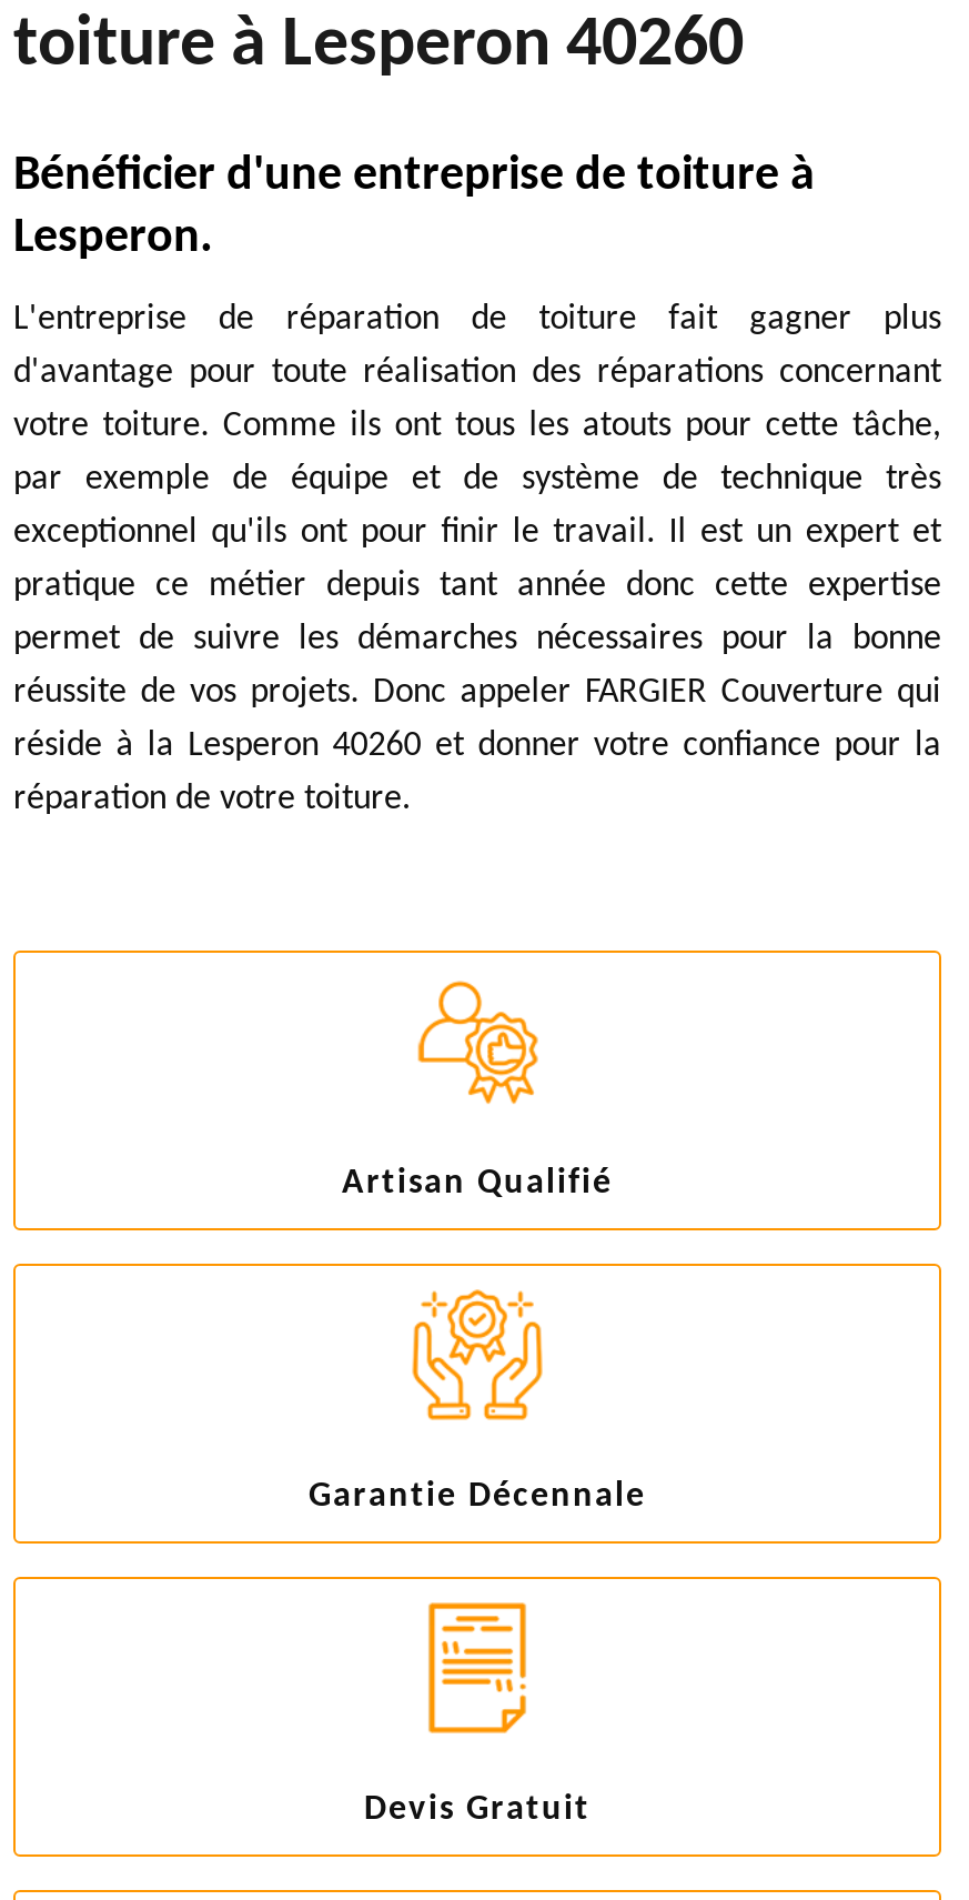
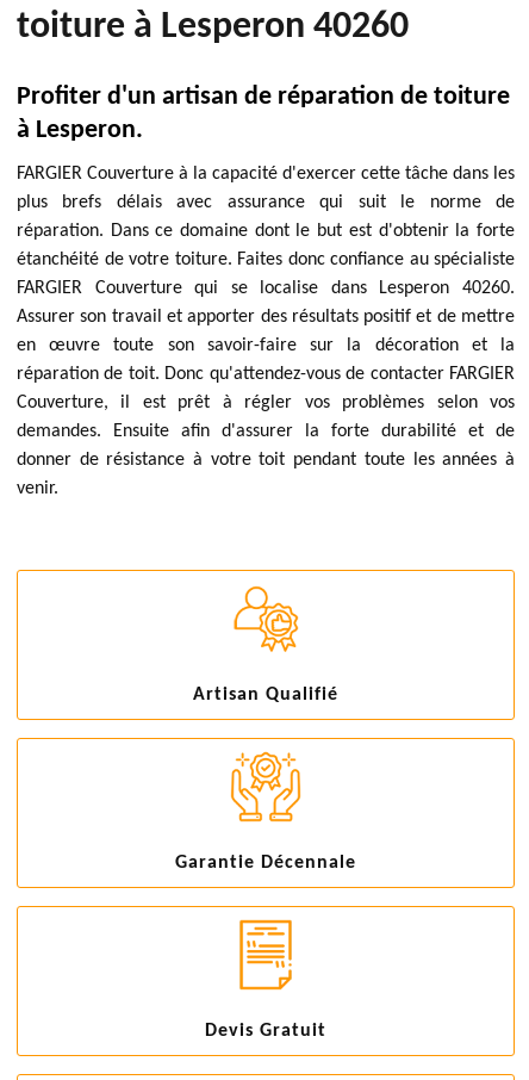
[13,151,941,817] Bénéficier d'une entreprise de toiture à | Lesperon. | L'entreprise de réparation de toiture fait gagner plus | d'avantage pour toute réalisation des réparations concernant | votre toiture. Comme ils ont tous les atouts pour cette tâche, | par exemple de équipe et de système de technique très | exceptionnel qu'ils ont pour finir le travail. Il est un expert et | pratique ce métier depuis tant année donc cette expertise | permet de suivre les démarches nécessaires pour la bonne | réussite de vos projets. Donc appeler FARGIER Couverture qui | réside à la Lesperon 40260 et donner votre confiance pour la | réparation de votre toiture. -> [17,83,515,498] Profiter d'un artisan de réparation de toiture | à Lesperon. | FARGIER Couverture à la capacité d'exercer cette tâche dans les | plus brefs délais avec assurance qui suit le norme de | réparation. Dans ce domaine dont le but est d'obtenir la forte | étanchéité de votre toiture. Faites donc confiance au spécialiste | FARGIER Couverture qui se localise dans Lesperon 40260. | Assurer son travail et apporter des résultats positif et de mettre | en œuvre toute son savoir-faire sur la décoration et la | réparation de toit. Donc qu'attendez-vous de contacter FARGIER | Couverture, il est prêt à régler vos problèmes selon vos | demandes. Ensuite afin d'assurer la forte durabilité et de | donner de résistance à votre toit pendant toute les années à | venir.

